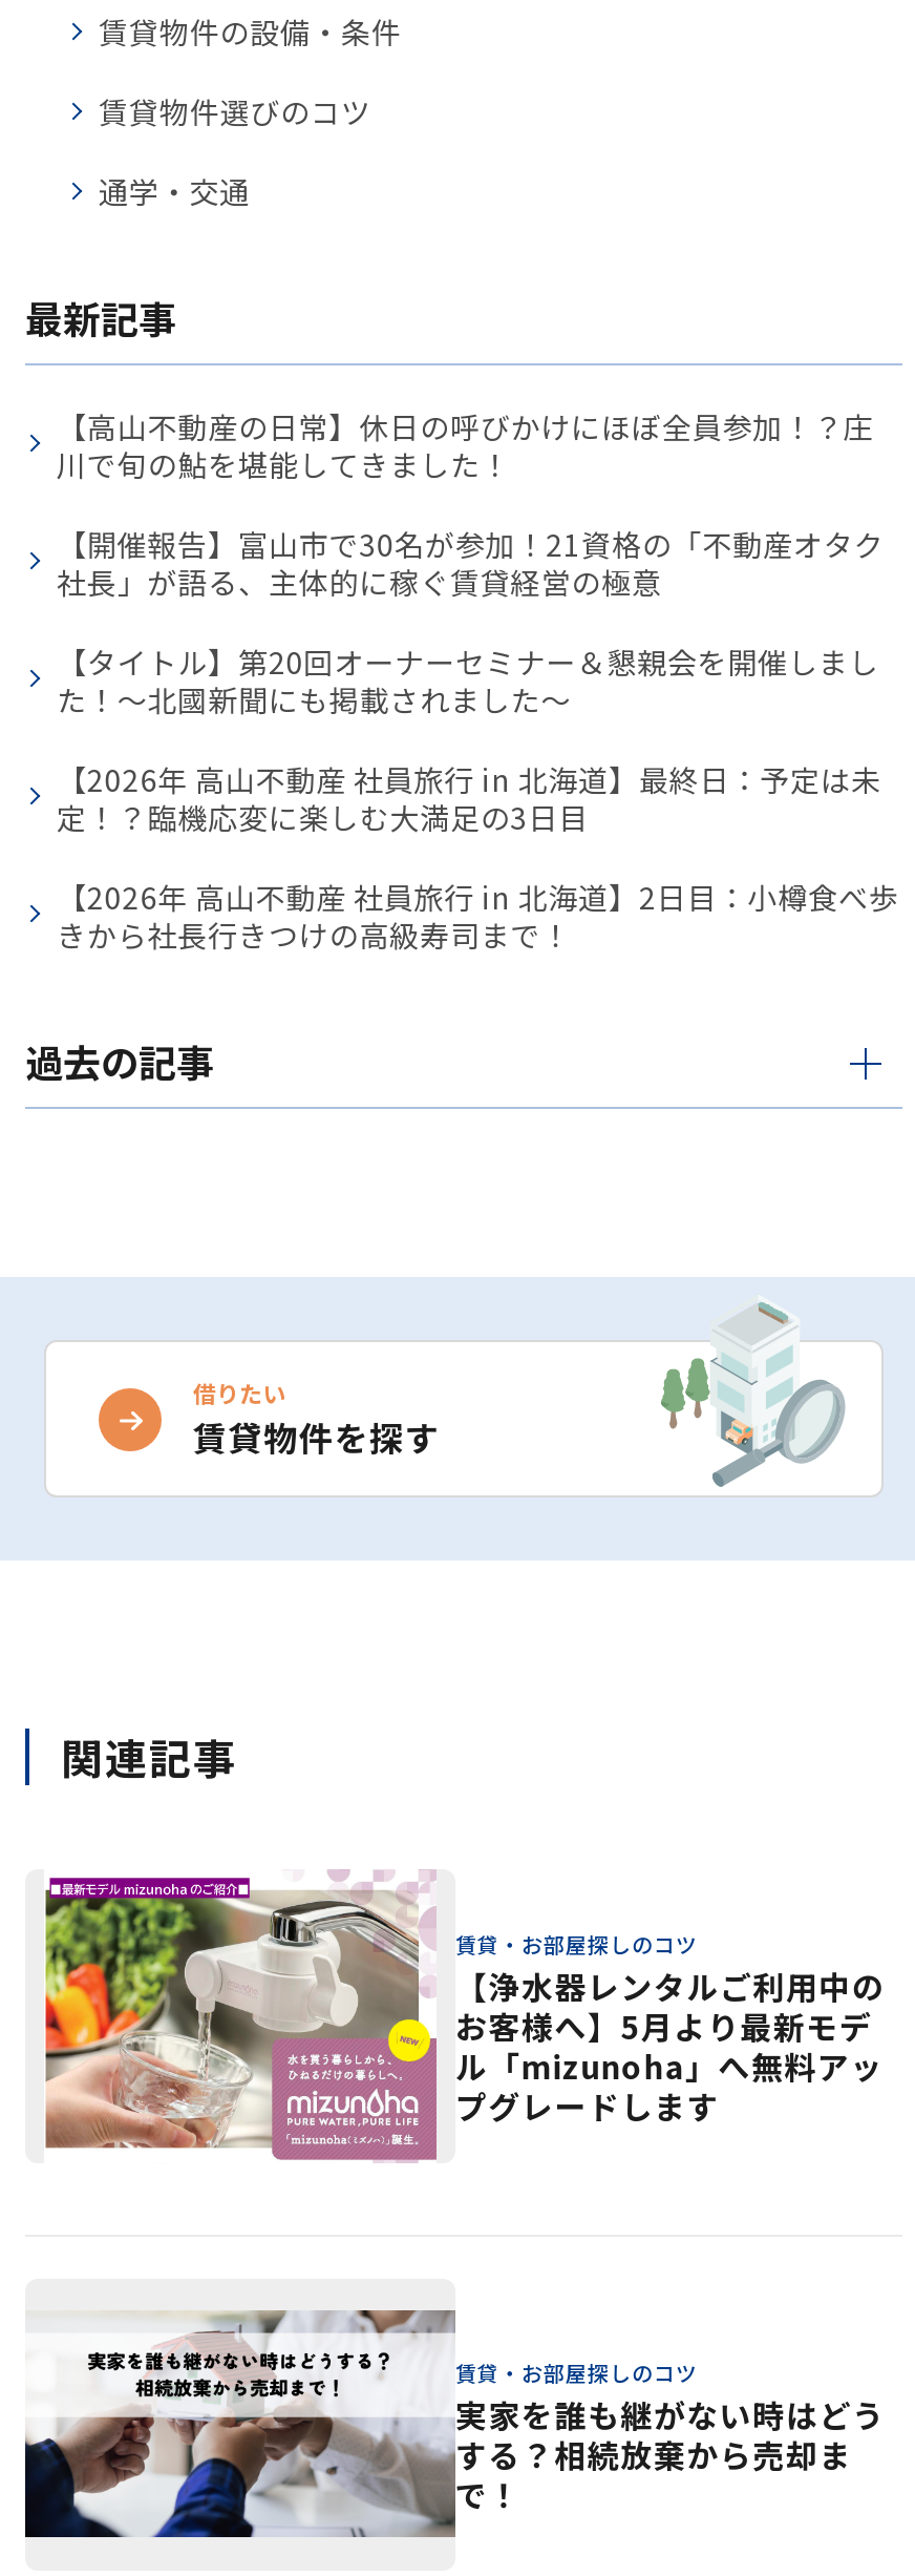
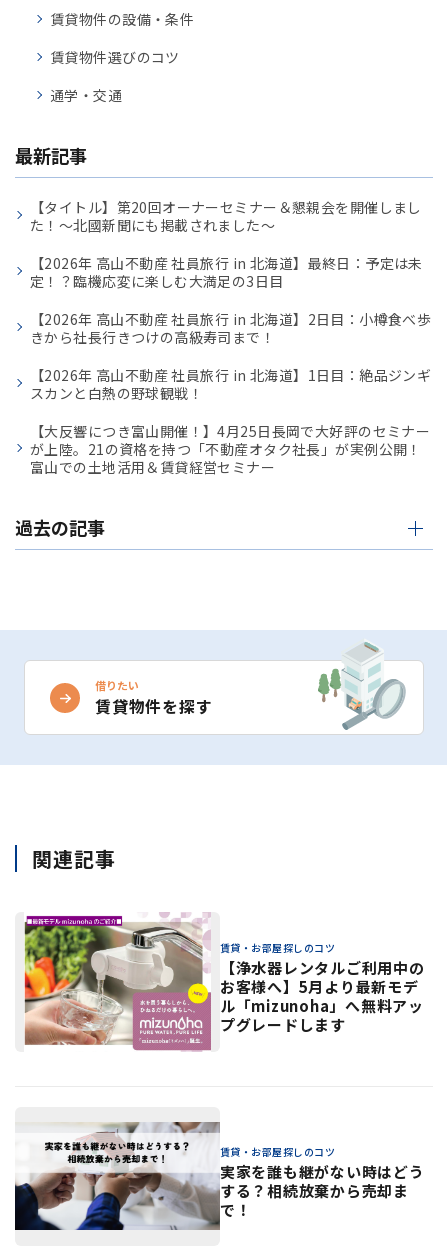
[57,406,884,603] 【高山不動産の日常】休日の呼びかけにほぼ全員参加！？庄 | 川で旬の鮎を堪能してきました！ | 【開催報告】富山市で30名が参加！21資格の「不動産オタク | 社長」が語る、主体的に稼ぐ賃貸経営の極意 -> none
moved [57,641,899,956] -> [30,197,431,347]: 【タイトル】第20回オーナーセミナー＆懇親会を開催しまし | た！〜北國新聞にも掲載されました〜 | 【2026年 高山不動産 社員旅行 in 北海道】最終日：予定は未 | 定！？臨機応変に楽しむ大満足の3日目 | 【2026年 高山不動産 社員旅行 in 北海道】2日目：小樽食べ歩 | きから社長行きつけの高級寿司まで！
none -> [30,365,431,477] 【2026年 高山不動産 社員旅行 in 北海道】1日目：絶品ジンギ | スカンと白熱の野球観戦！ | 【大反響につき富山開催！】4月25日長岡で大好評のセミナー | が上陸。21の資格を持つ「不動産オタク社長」が実例公開！ | 富山での土地活用＆賃貸経営セミナー

